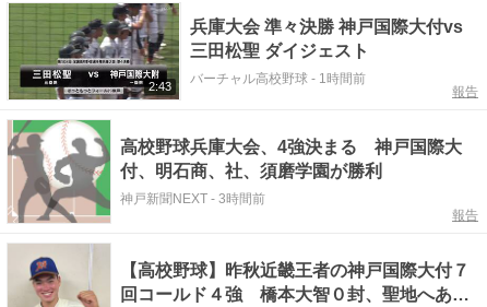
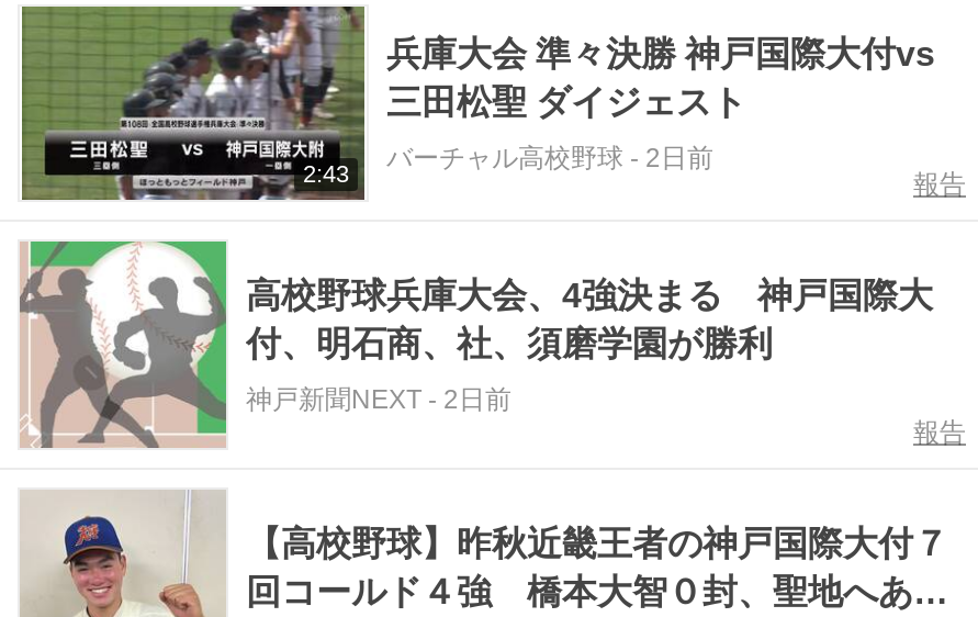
[190,71,366,86] バーチャル高校野球- 1時間前 -> [386,143,713,173] バーチャル高校野球- 2日前
[120,191,265,206] 神戸新聞NEXT - 3時間前 -> [246,384,512,415] 神戸新聞NEXT - 2日前

